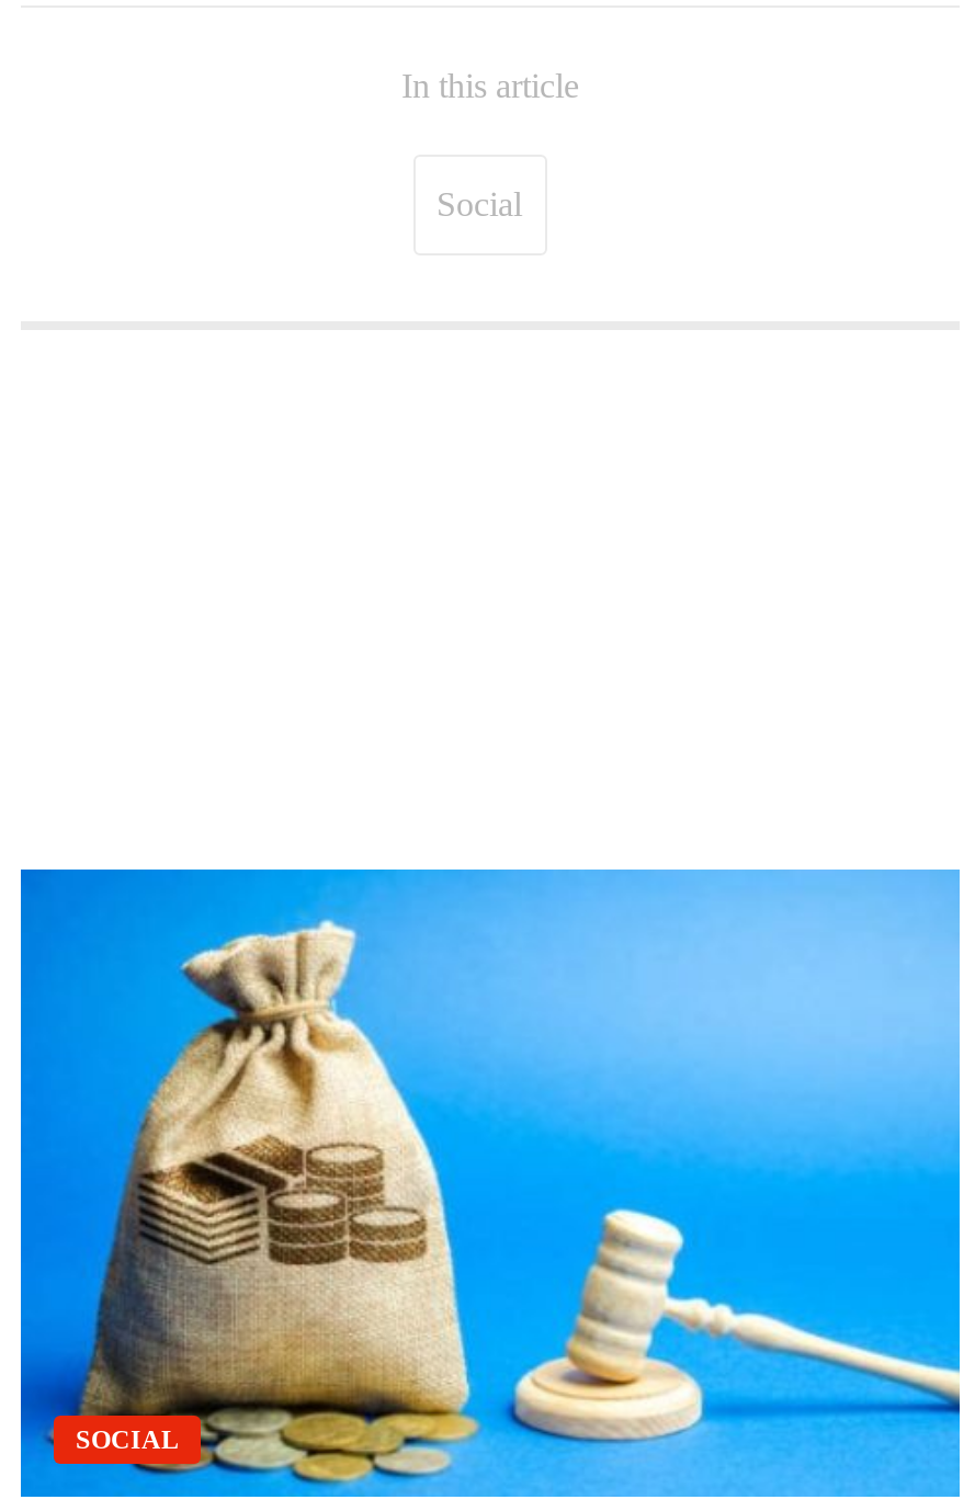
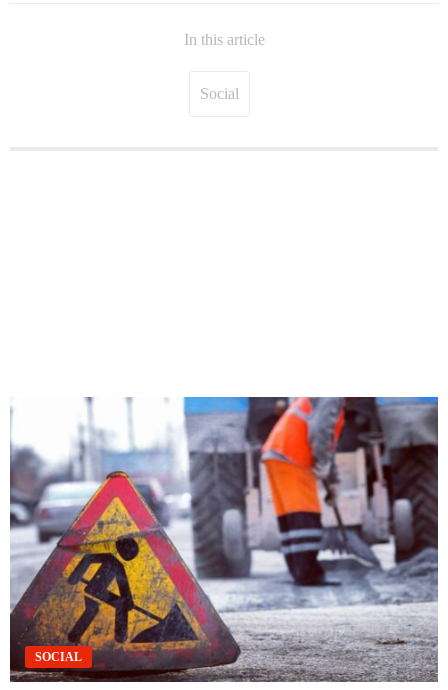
[19,867,962,1499] [image] -> [9,396,439,683] [image]

